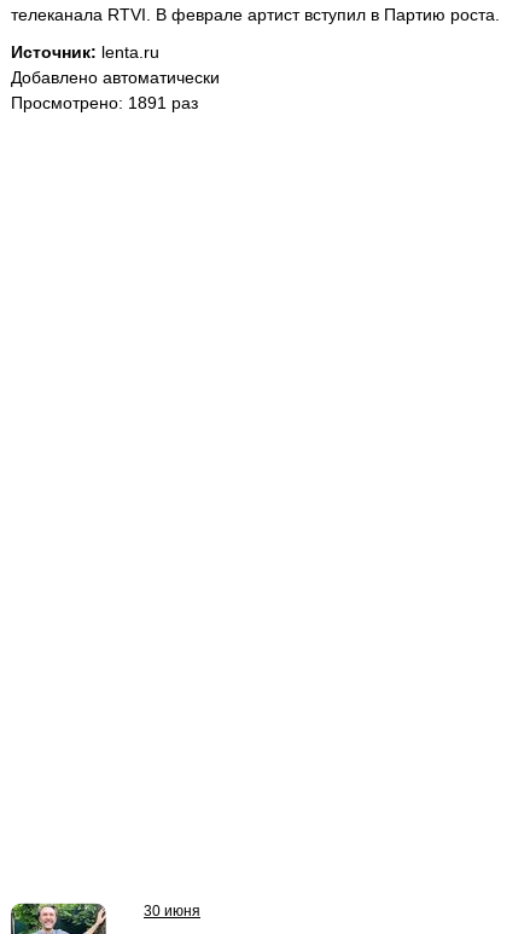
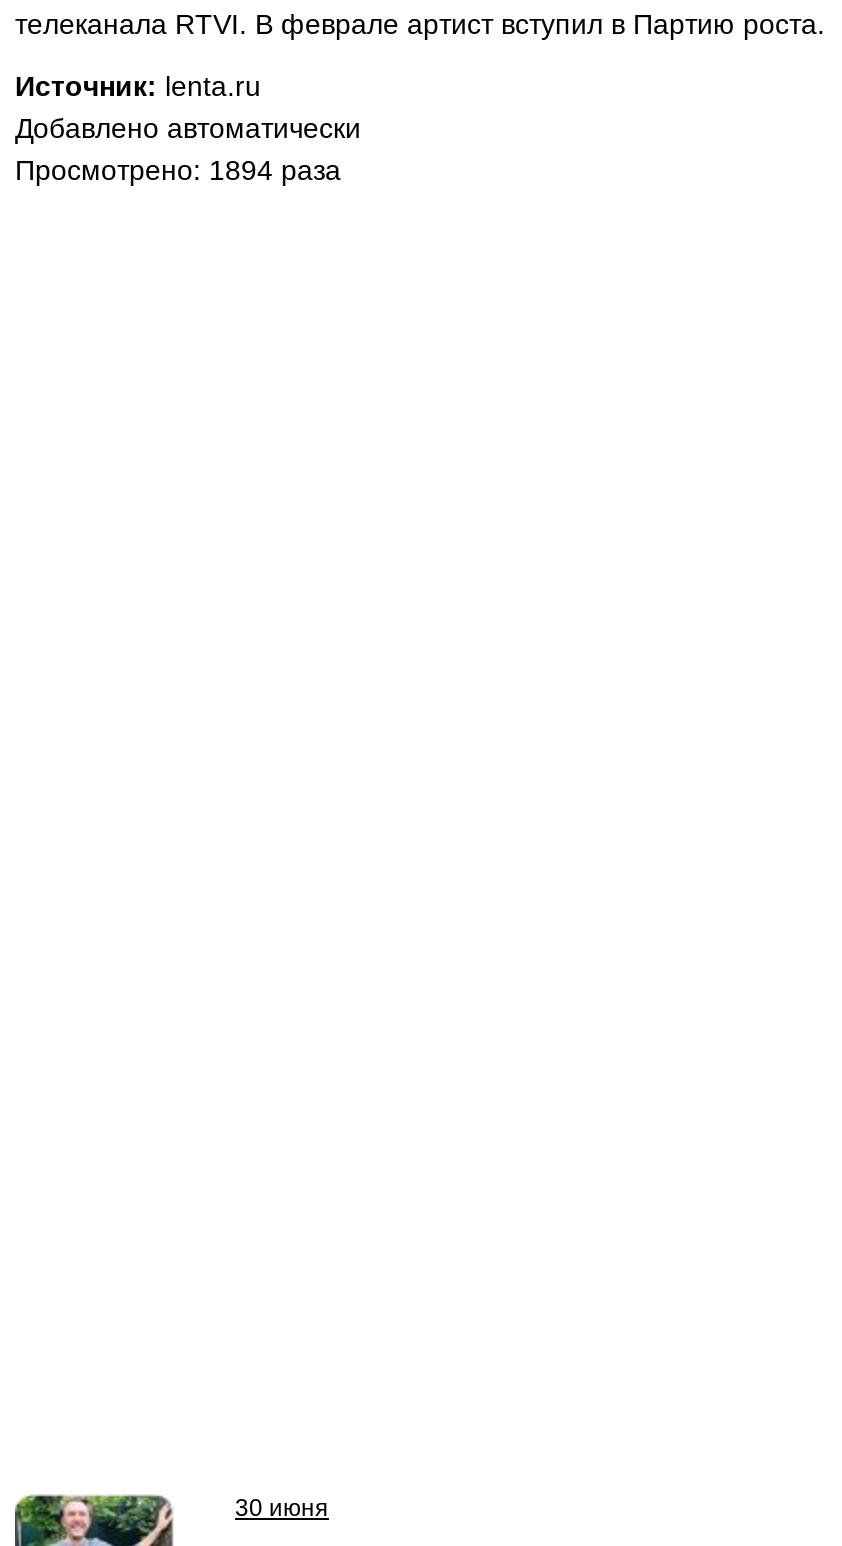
[11,93,198,112] Просмотрено: 1891 раз -> [15,154,341,186] Просмотрено: 1894 раза

